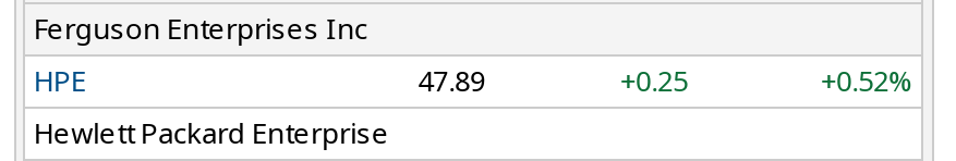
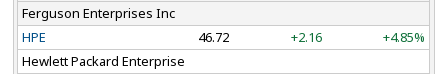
[418,61,485,100] 47.89 -> [198,28,229,46] 46.72
[620,61,688,100] +0.25 -> [291,28,322,46] +2.16
[821,61,913,100] +0.52% -> [383,28,425,46] +4.85%

